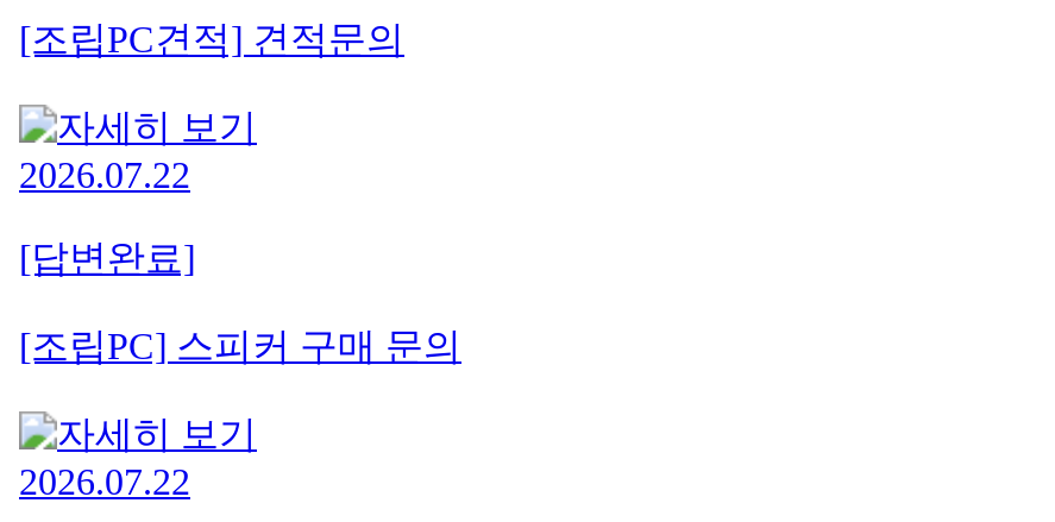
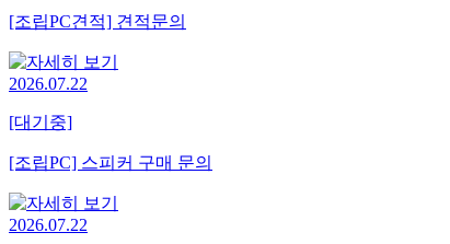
[19,238,195,278] [답변완료] -> [9,113,72,131] [대기중]

